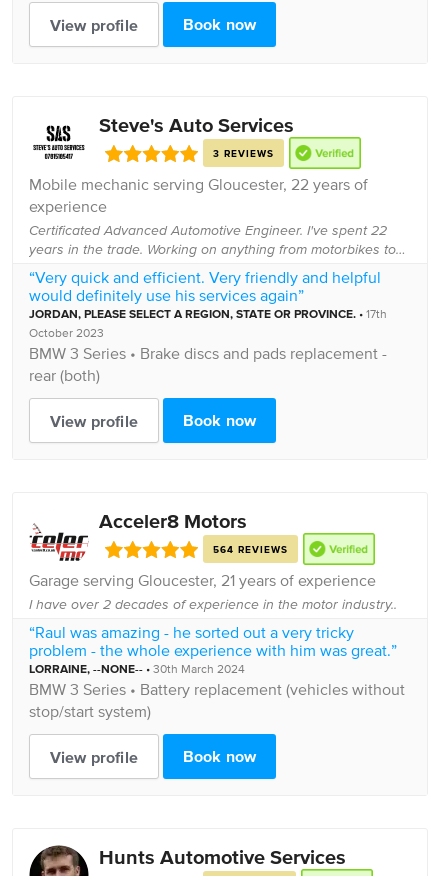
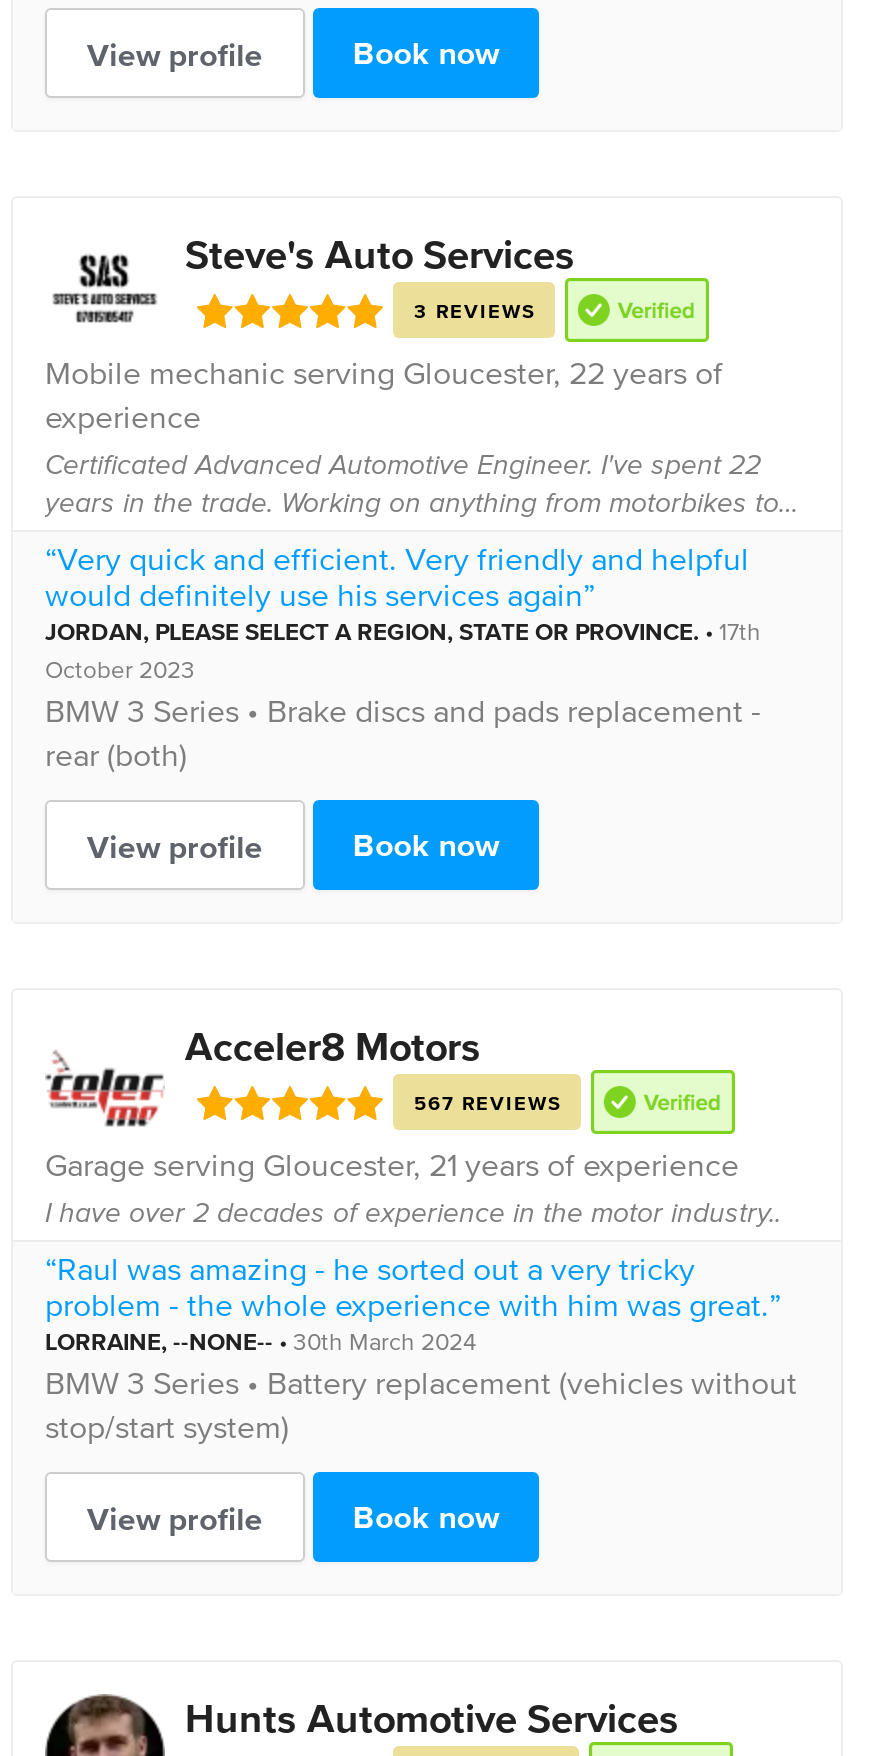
[213,544,288,555] 564 REVIEWS -> [414,1092,562,1114] 567 REVIEWS

